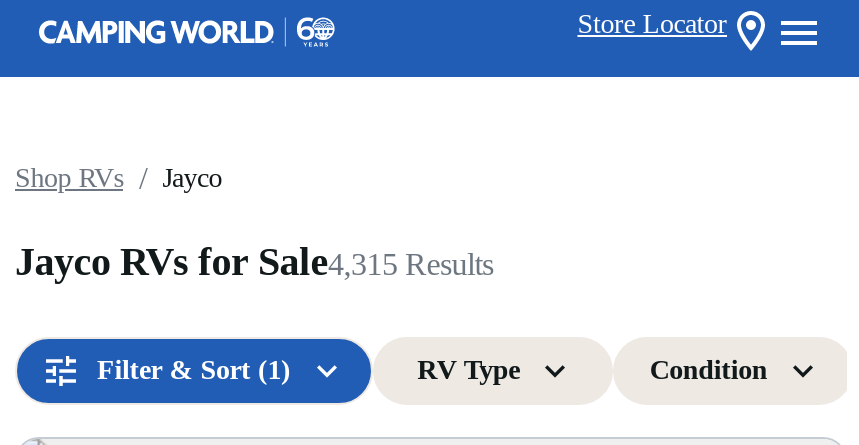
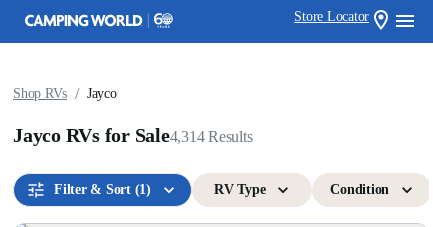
[15,239,493,283] Jayco RVs for Sale4,315 Results -> [13,124,252,146] Jayco RVs for Sale4,314 Results

